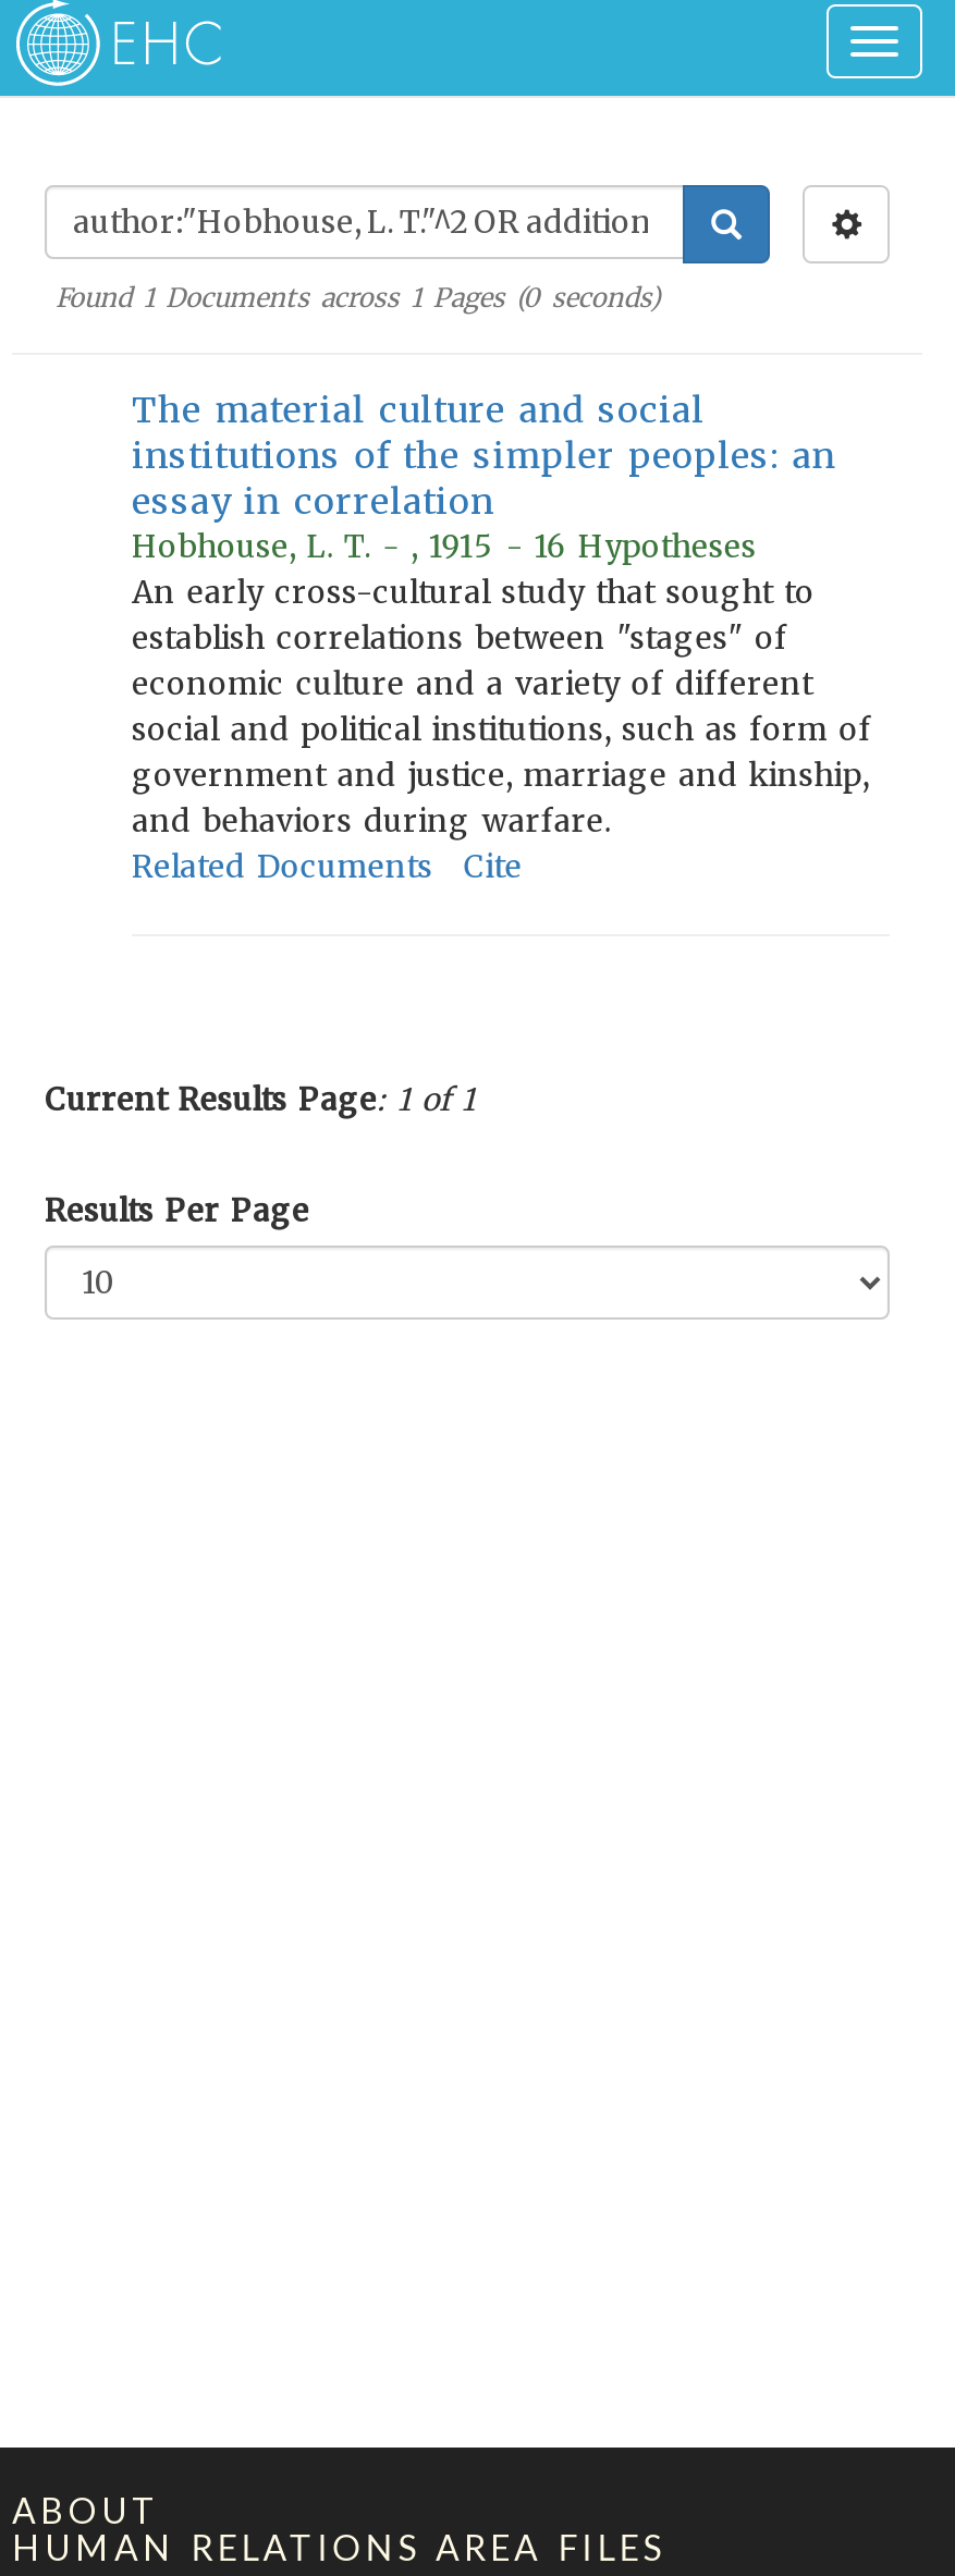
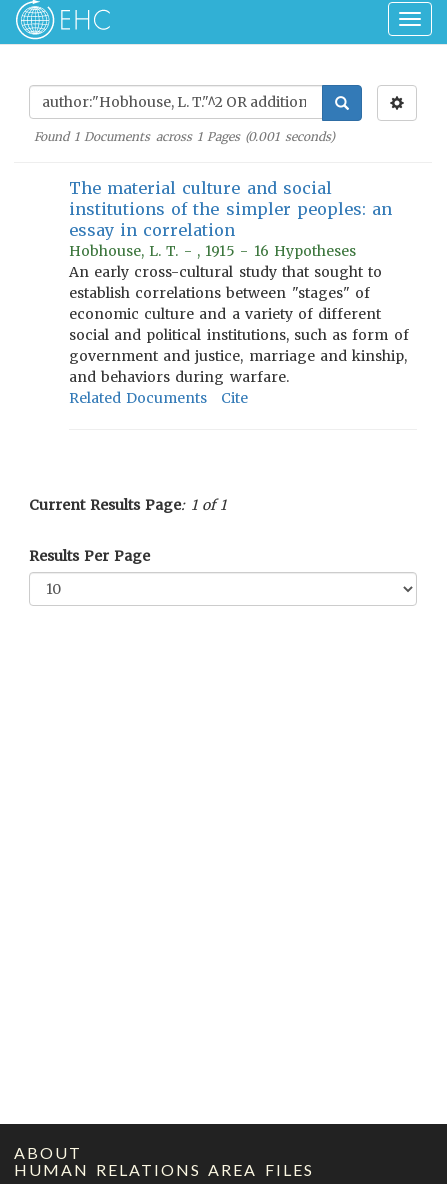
[56,281,660,314] Found 1 Documents across 1 Pages (0 seconds) -> [34,129,335,144] Found 1 Documents across 1 Pages (0.001 seconds)

